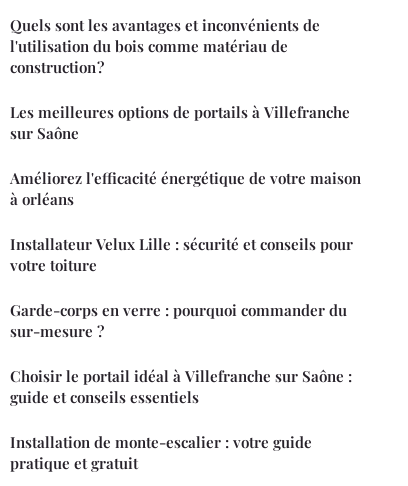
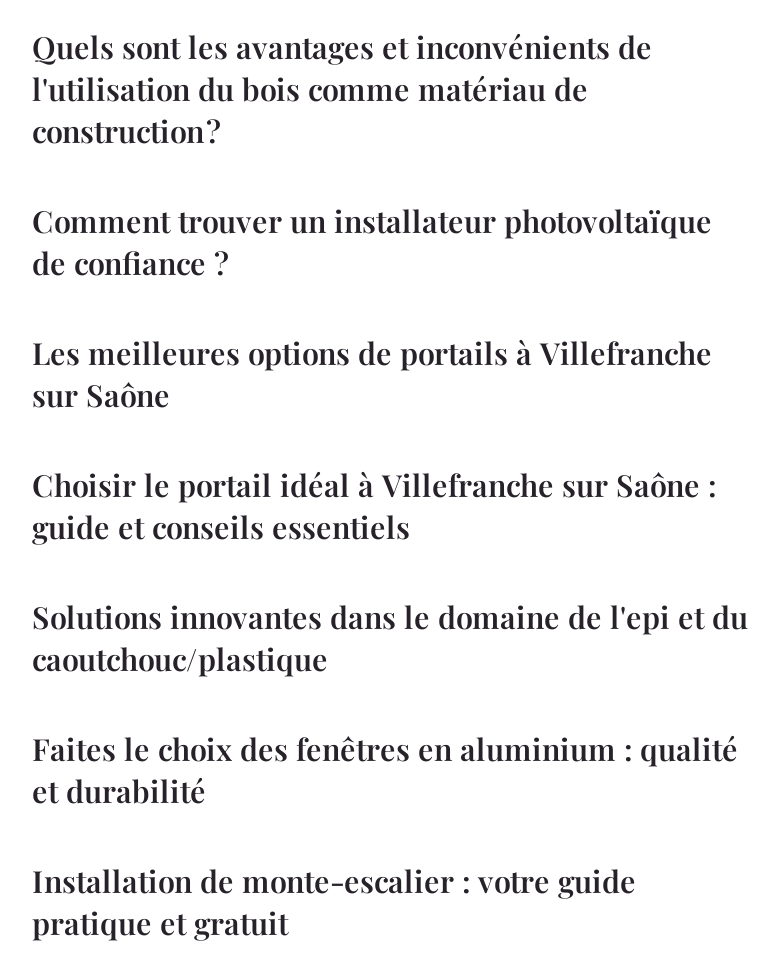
none -> [32,202,712,284] Comment trouver un installateur photovoltaïque | de confiance ?
moved [10,102,350,143] -> [32,334,712,416]: Les meilleures options de portails à Villefranche | sur Saône
[10,168,361,341] Améliorez l'efficacité énergétique de votre maison | à orléans | Installateur Velux Lille : sécurité et conseils pour | votre toiture | Garde-corps en verre : pourquoi commander du | sur-mesure ? -> none
moved [10,366,352,407] -> [32,466,716,548]: Choisir le portail idéal à Villefranche sur Saône : | guide et conseils essentiels
none -> [32,598,748,812] Solutions innovantes dans le domaine de l'epi et du | caoutchouc/plastique | Faites le choix des fenêtres en aluminium : qualité | et durabilité

